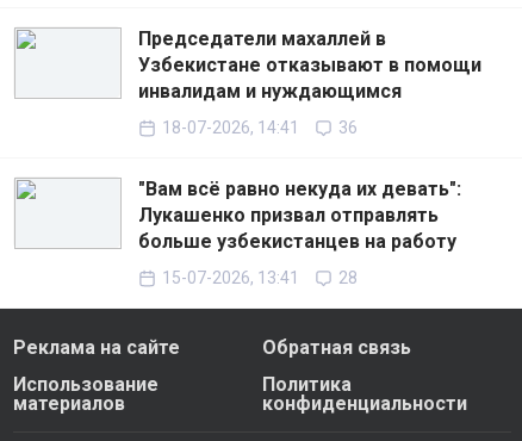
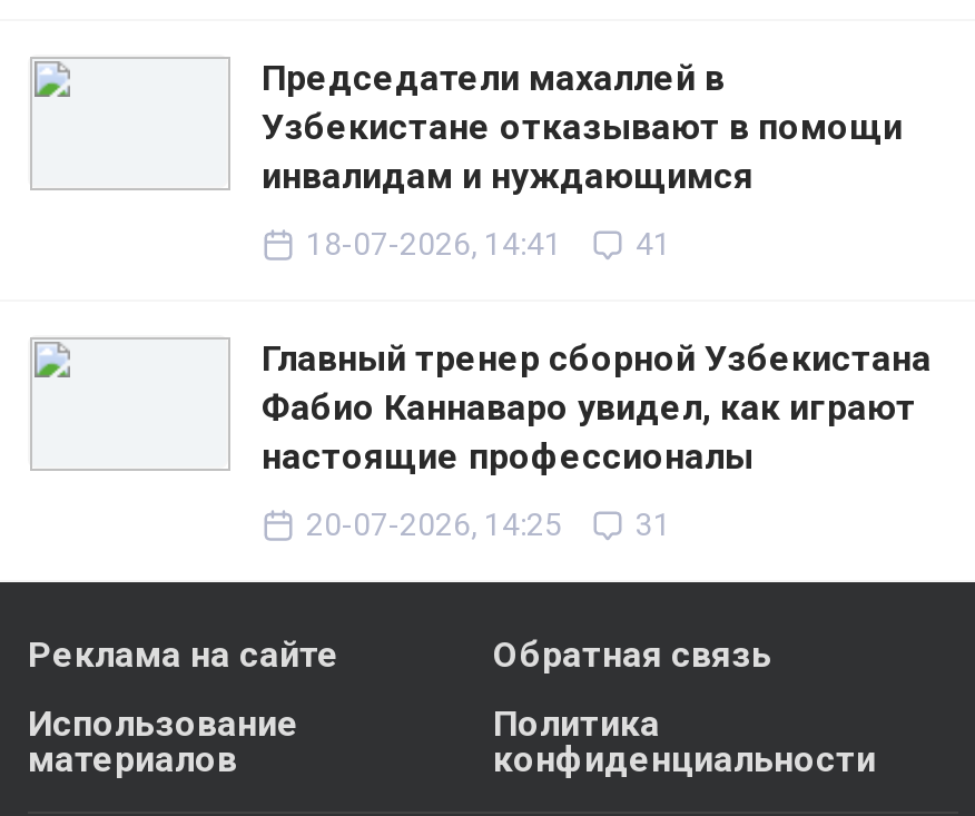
[338,119,358,138] 36 -> [636,227,671,263] 41
[138,178,461,253] "Вам всё равно некуда их девать": | Лукашенко призвал отправлять | больше узбекистанцев на работу -> [262,338,932,479] Главный тренер сборной Узбекистана | Фабио Каннаваро увидел, как играют | настоящие профессионалы
[162,269,358,288] 15-07-2026, 13:41 | 28 -> [306,508,671,543] 20-07-2026, 14:25 | 31

